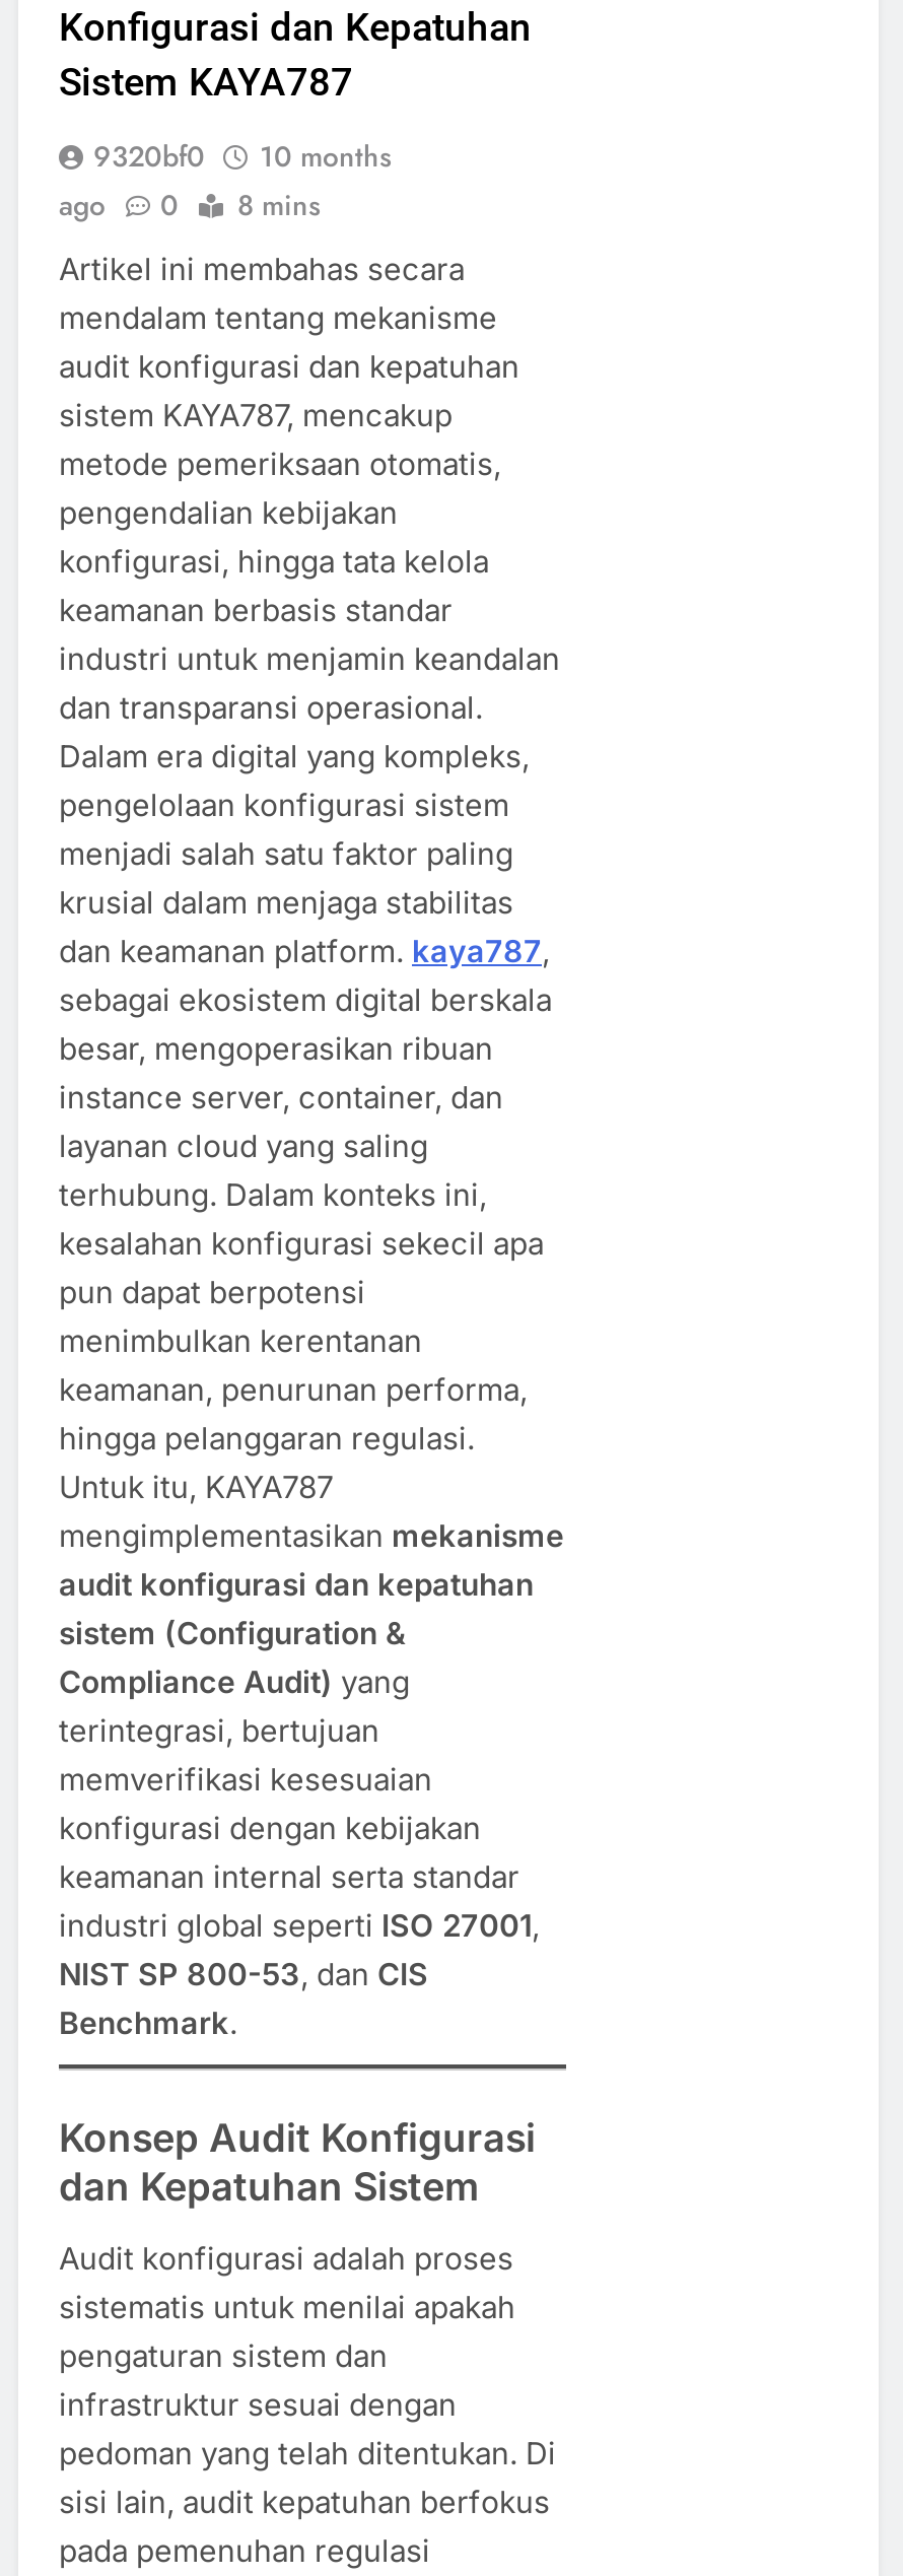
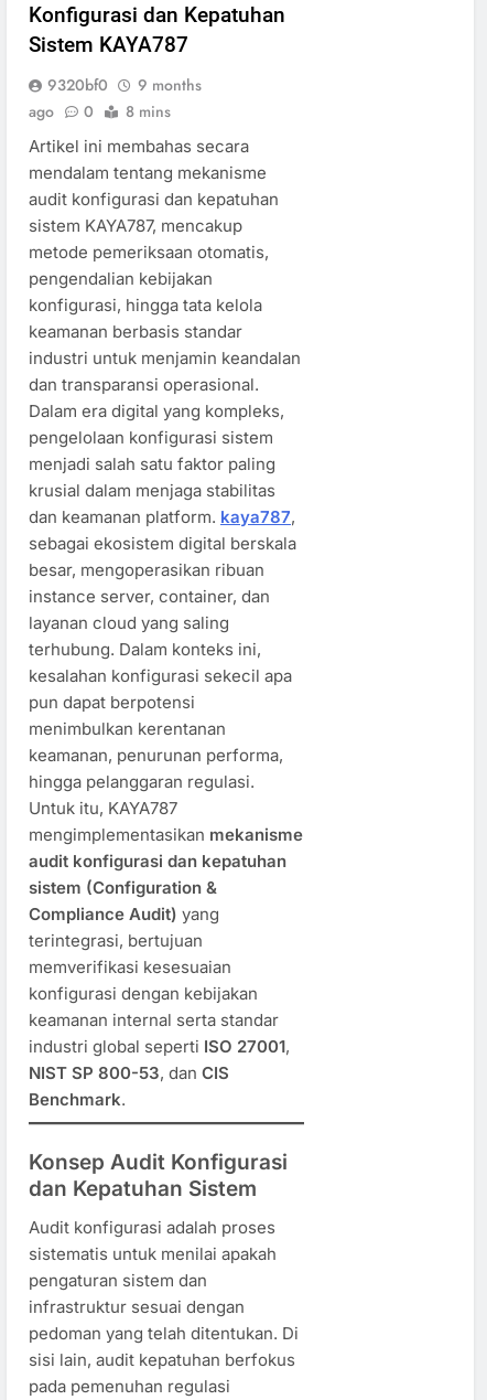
[93,136,392,177] 9320bf0 10 months -> [47,74,202,96] 9320bf0 9 months

